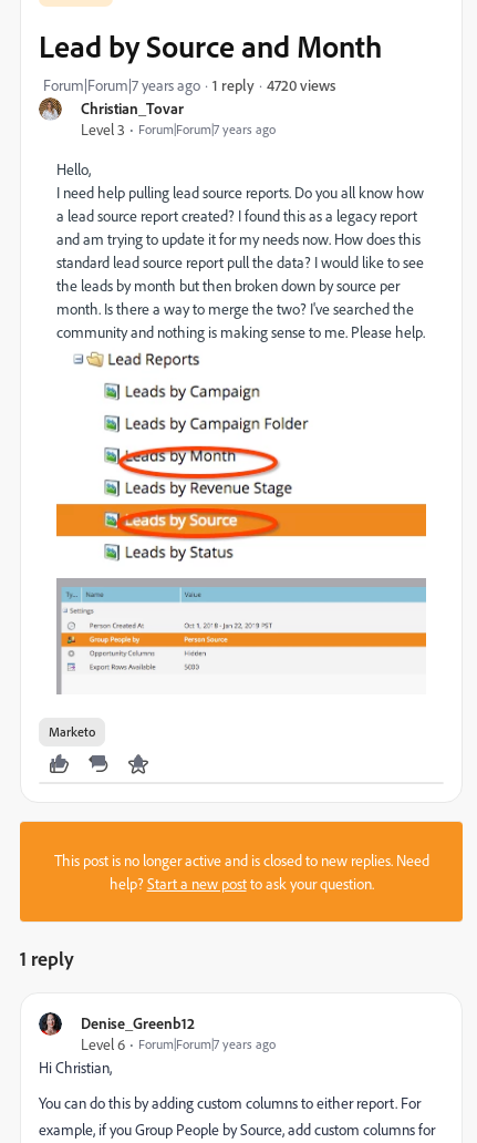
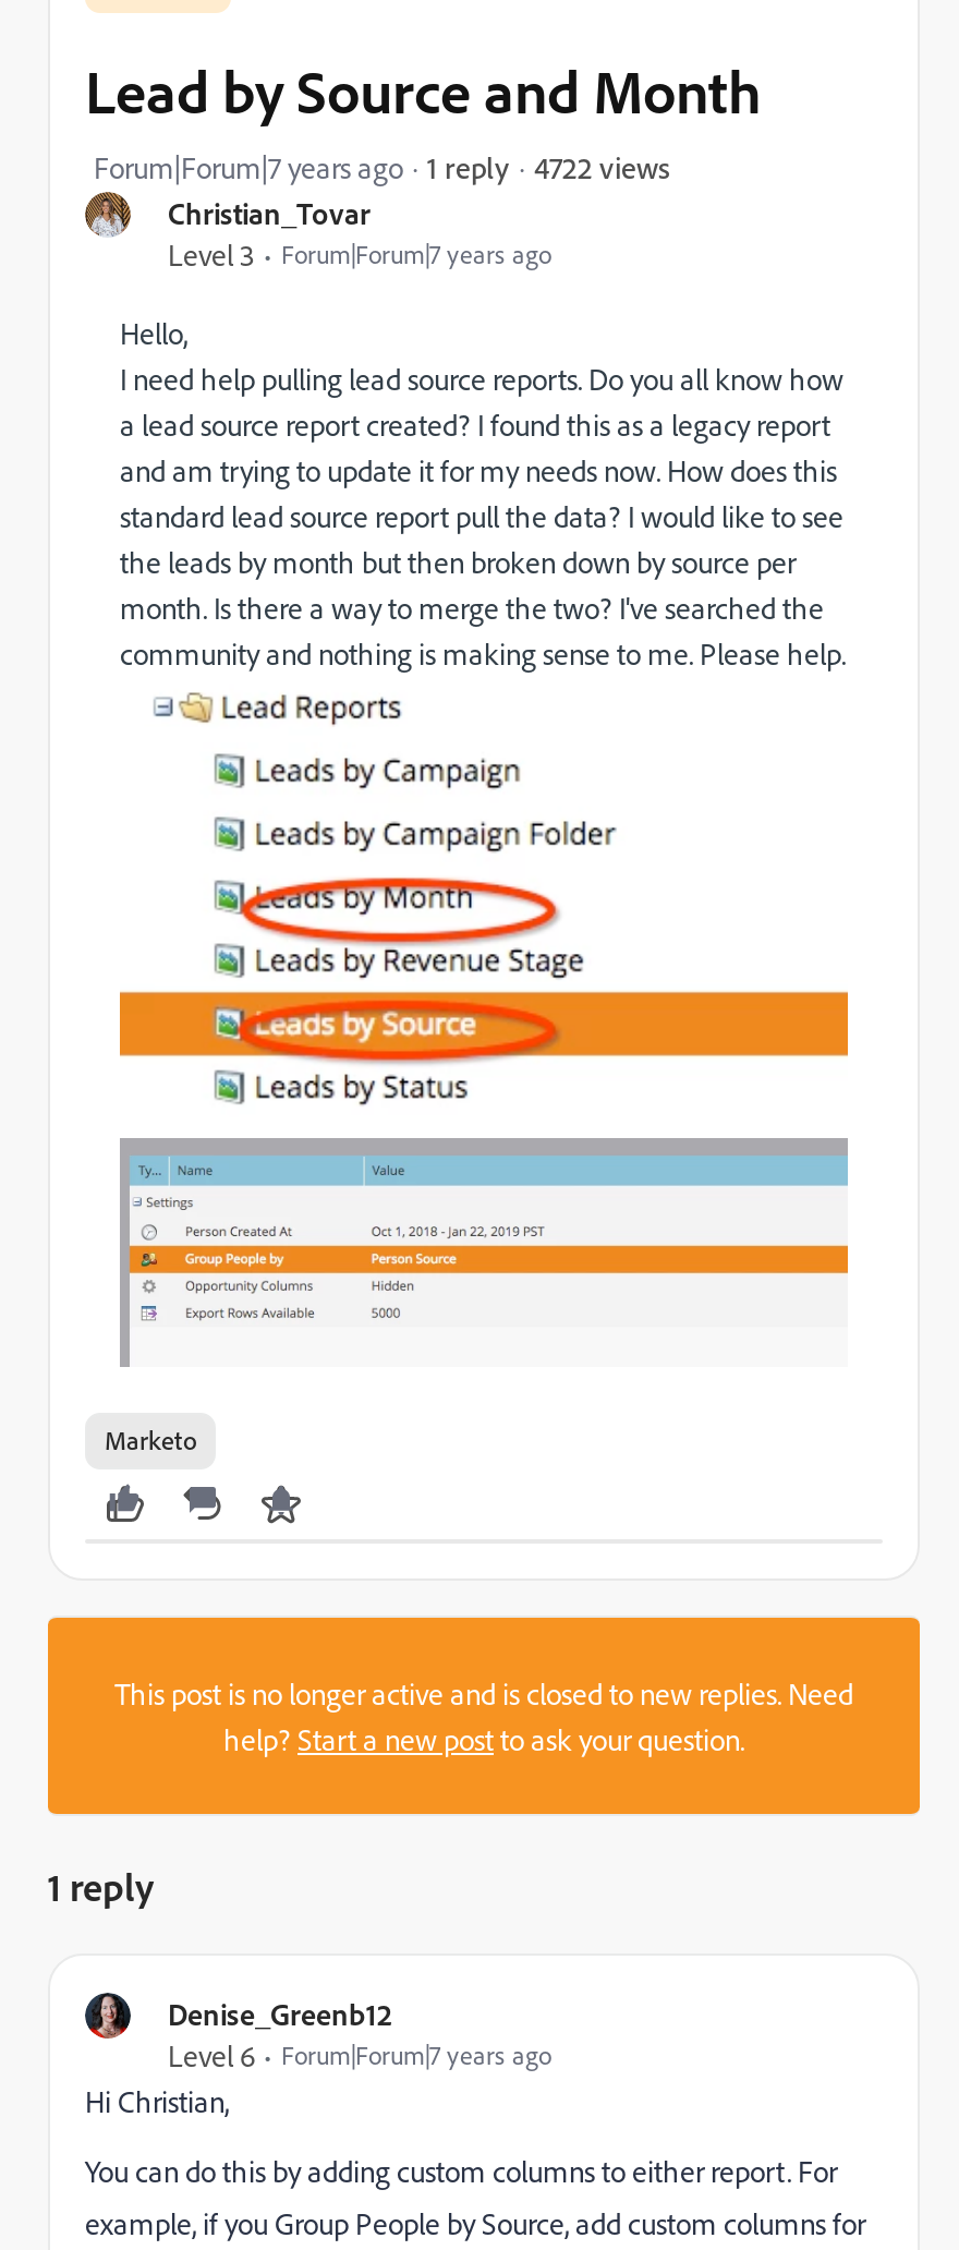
[267,75,335,94] 4720 views -> [534,147,669,184] 4722 views

